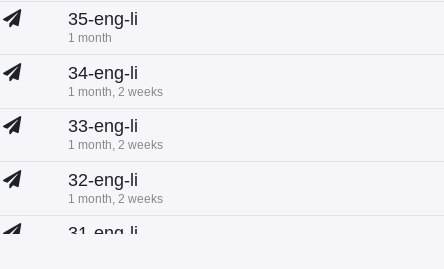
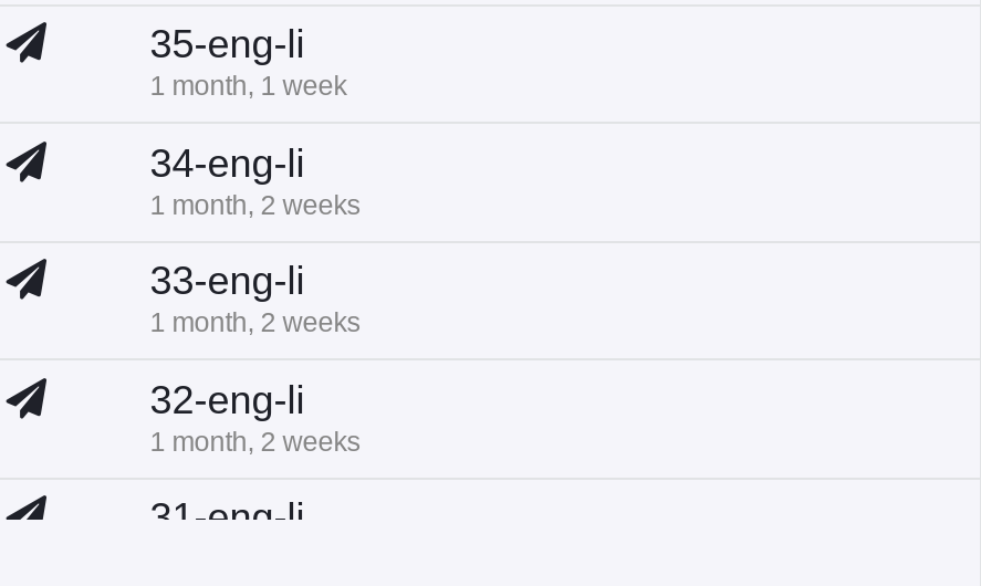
[68,31,112,45] 1 month -> [150,71,347,102] 1 month, 1 week

